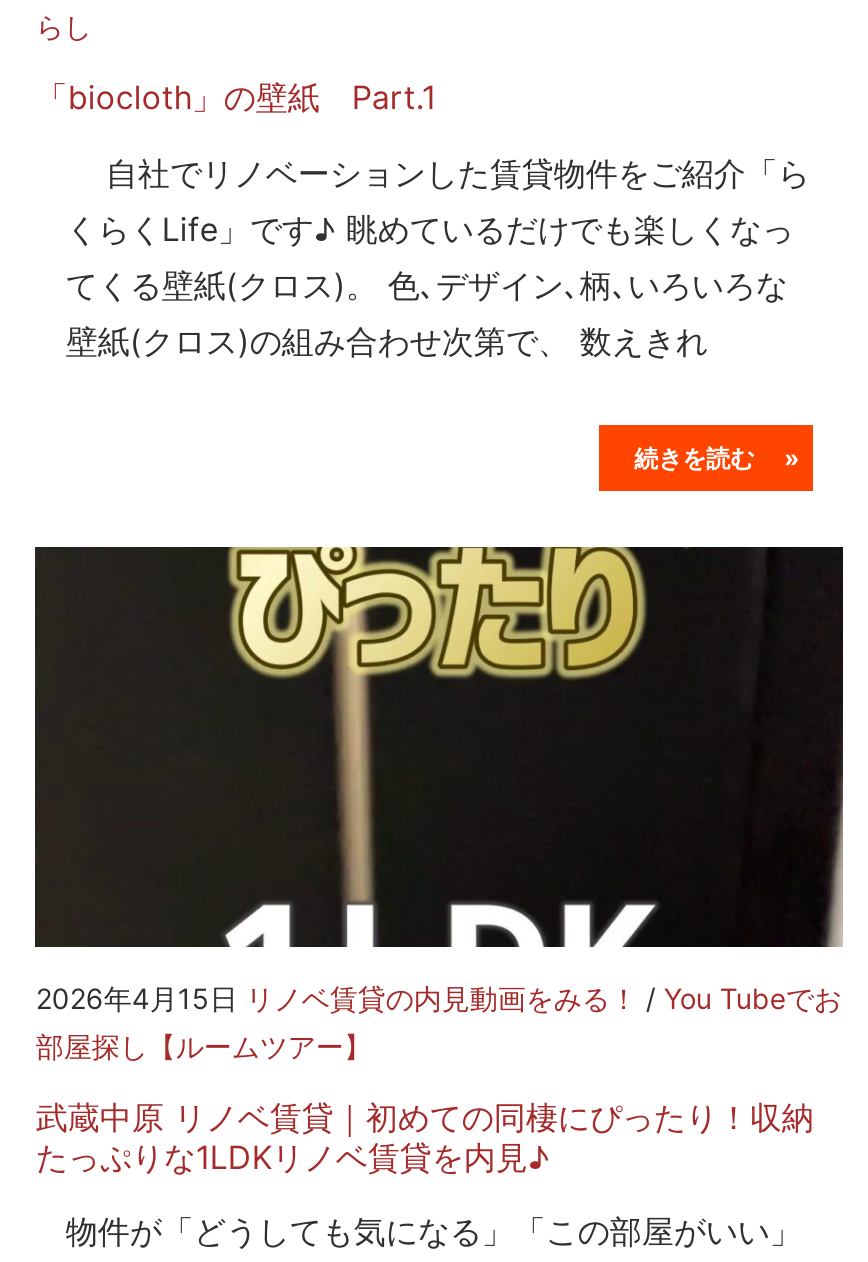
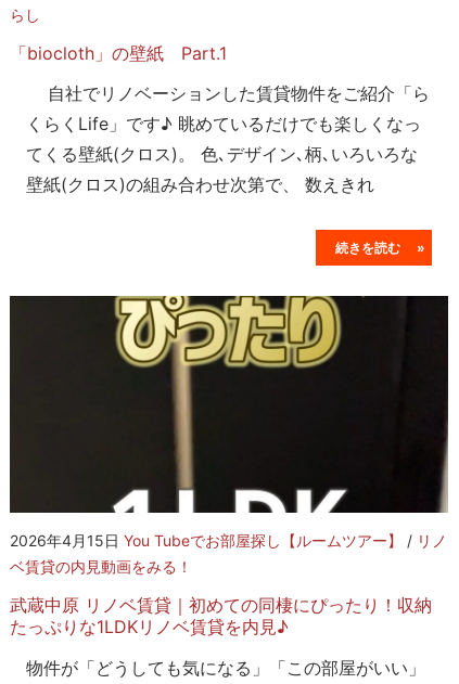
[36,980,842,1062] 2026年4月15日 リノベ賃貸の内見動画をみる！/ You Tubeでお | 部屋探し【ルームツアー】 -> [10,531,447,576] 2026年4月15日 You Tubeでお部屋探し【ルームツアー】/リノ | ベ賃貸の内見動画をみる！

